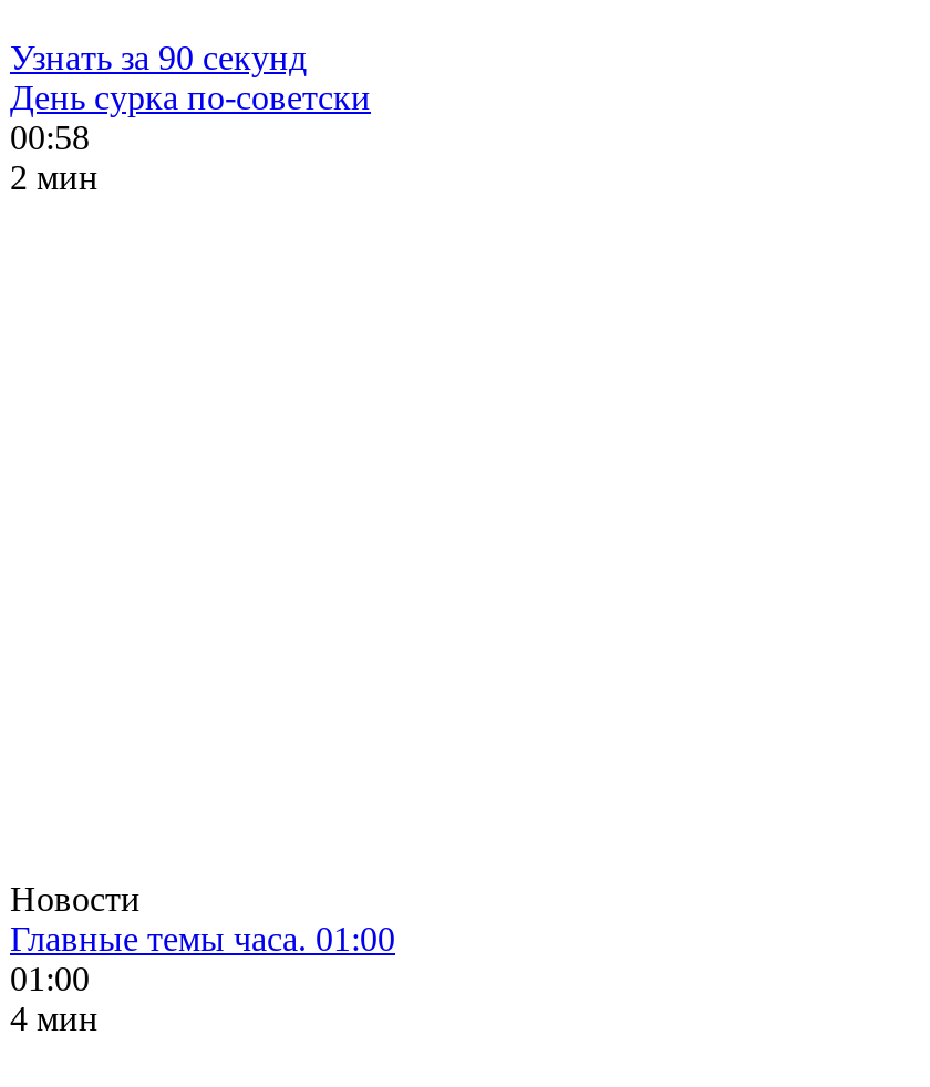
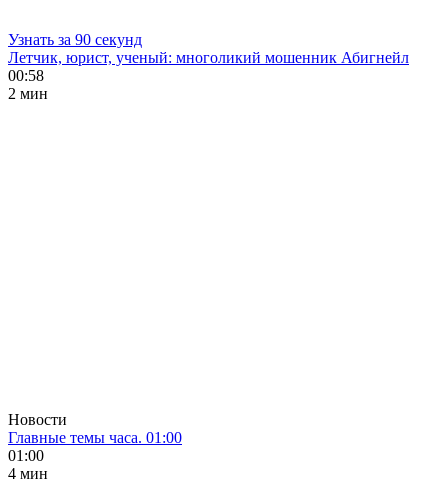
[10,79,371,116] День сурка по-советски -> [8,49,409,66] Летчик, юрист, ученый: многоликий мошенник Абигнейл

